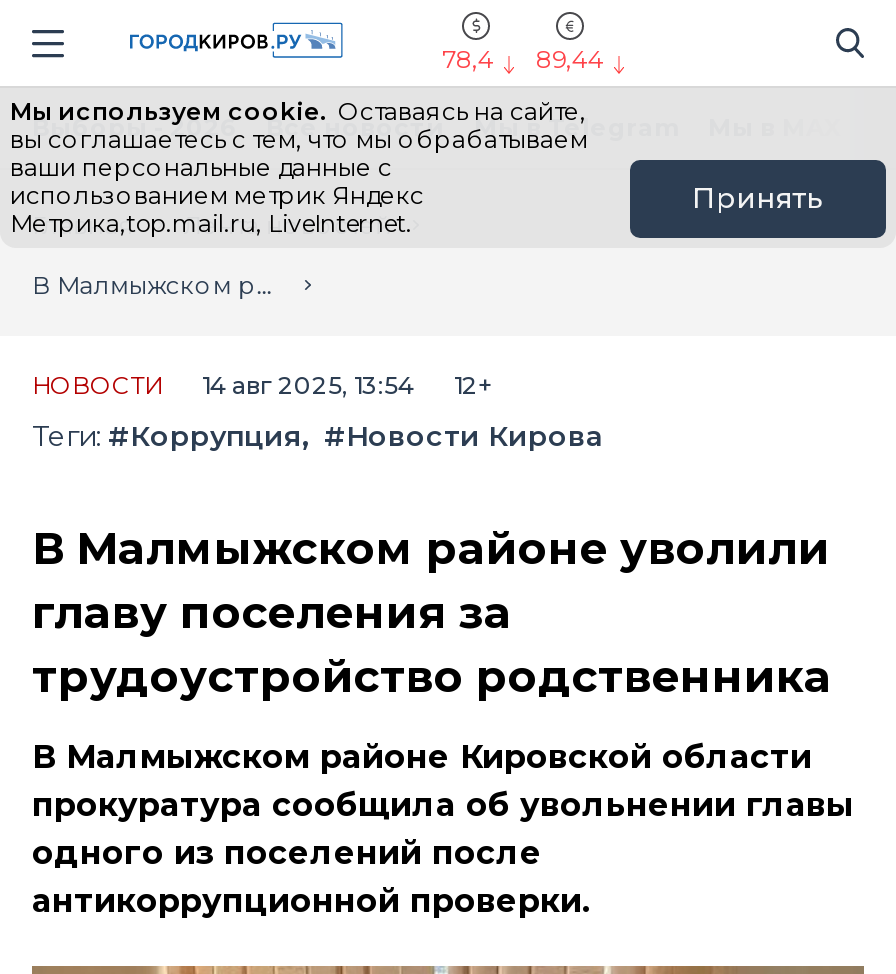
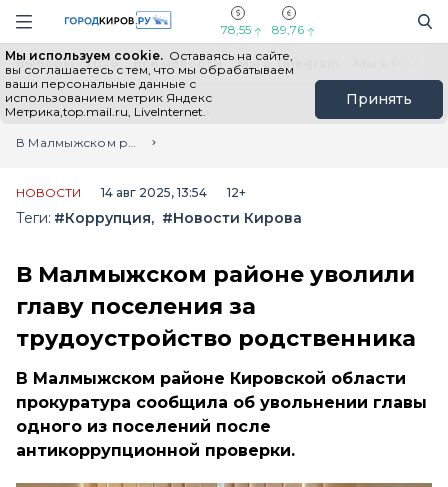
[442,44,494,74] 78,4 -> [221,22,251,37] 78,55
[536,44,604,74] 89,44 -> [272,22,304,37] 89,76

